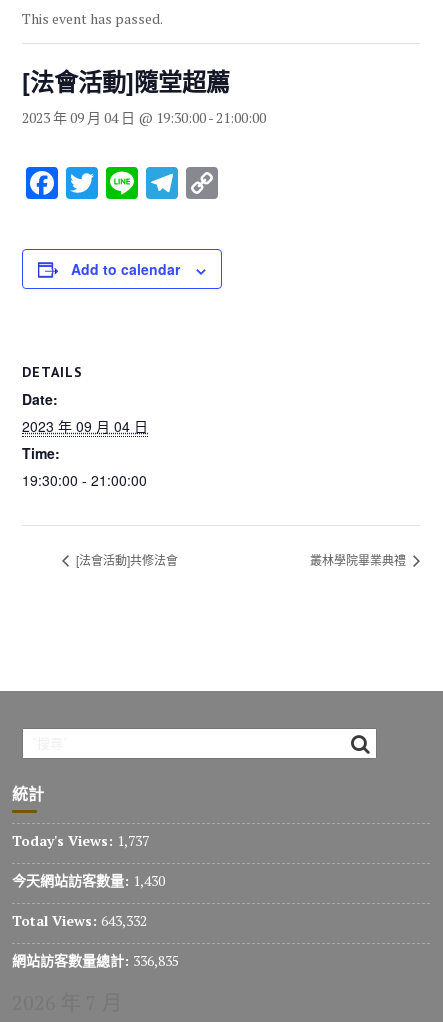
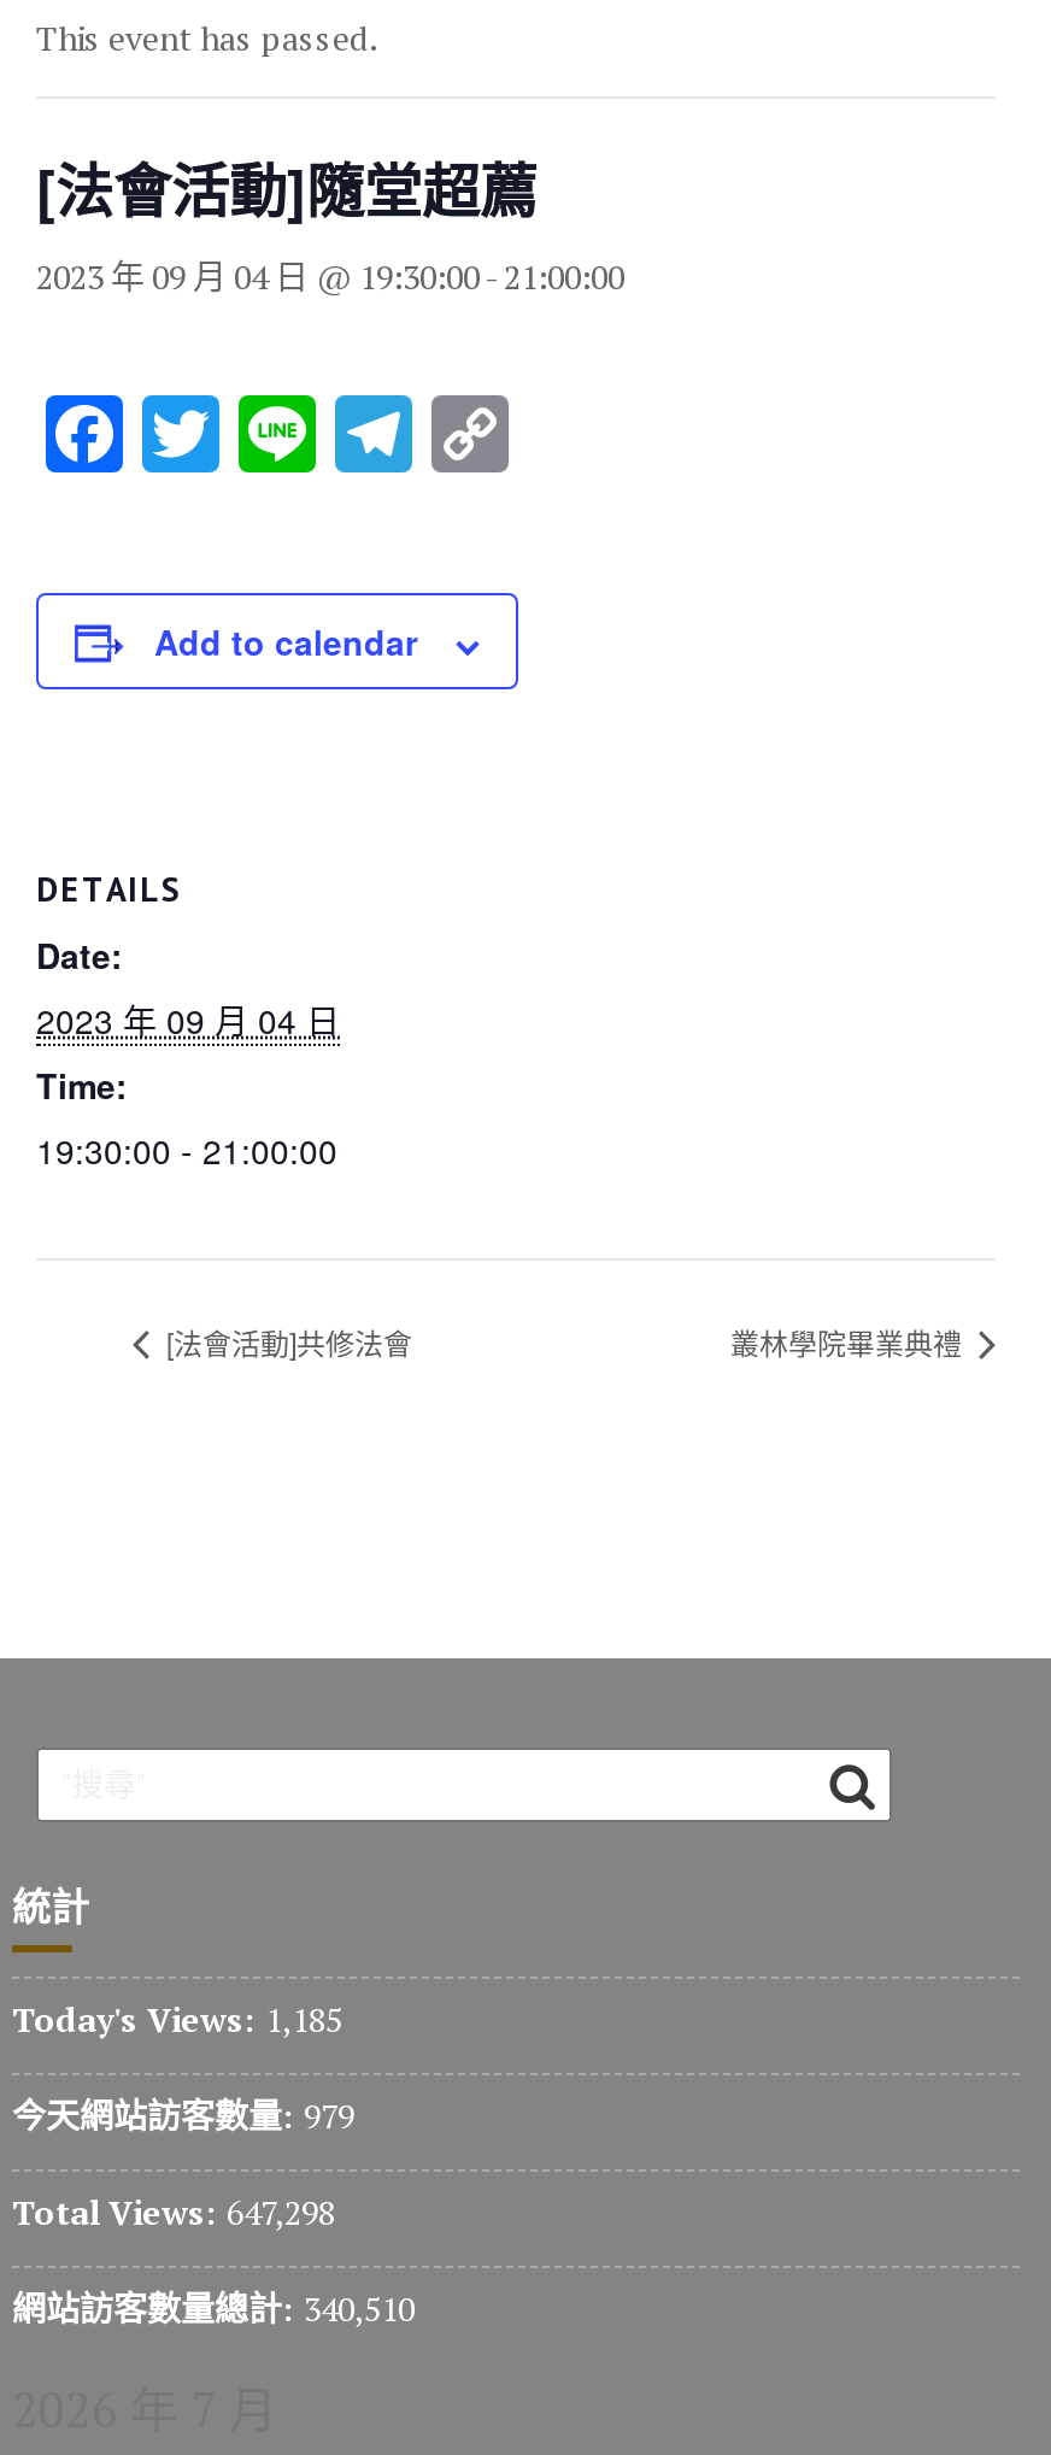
[12,831,149,850] Today's Views: 1,737 -> [12,1996,342,2042] Today's Views: 1,185
[12,871,165,890] 今天網站訪客數量: 1,430 -> [12,2093,354,2139] 今天網站訪客數量: 979
[12,911,147,930] Total Views: 643,332 -> [12,2189,335,2235] Total Views: 647,298
[12,951,179,970] 網站訪客數量總計: 336,835 -> [12,2286,415,2331] 網站訪客數量總計: 340,510

